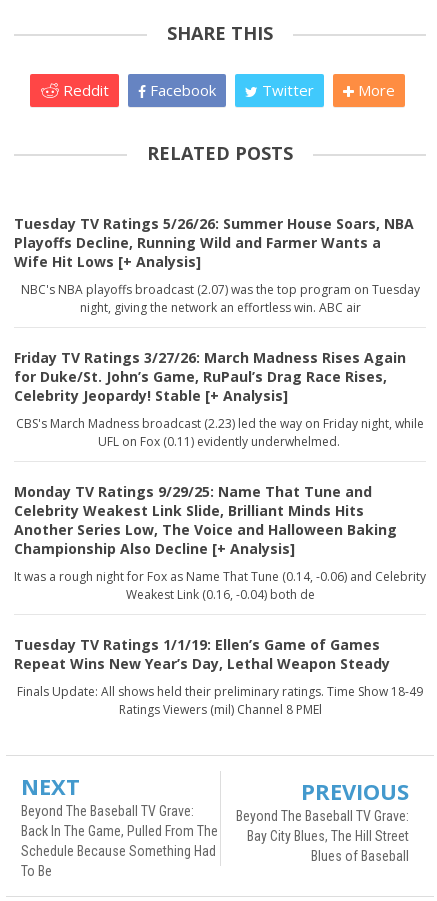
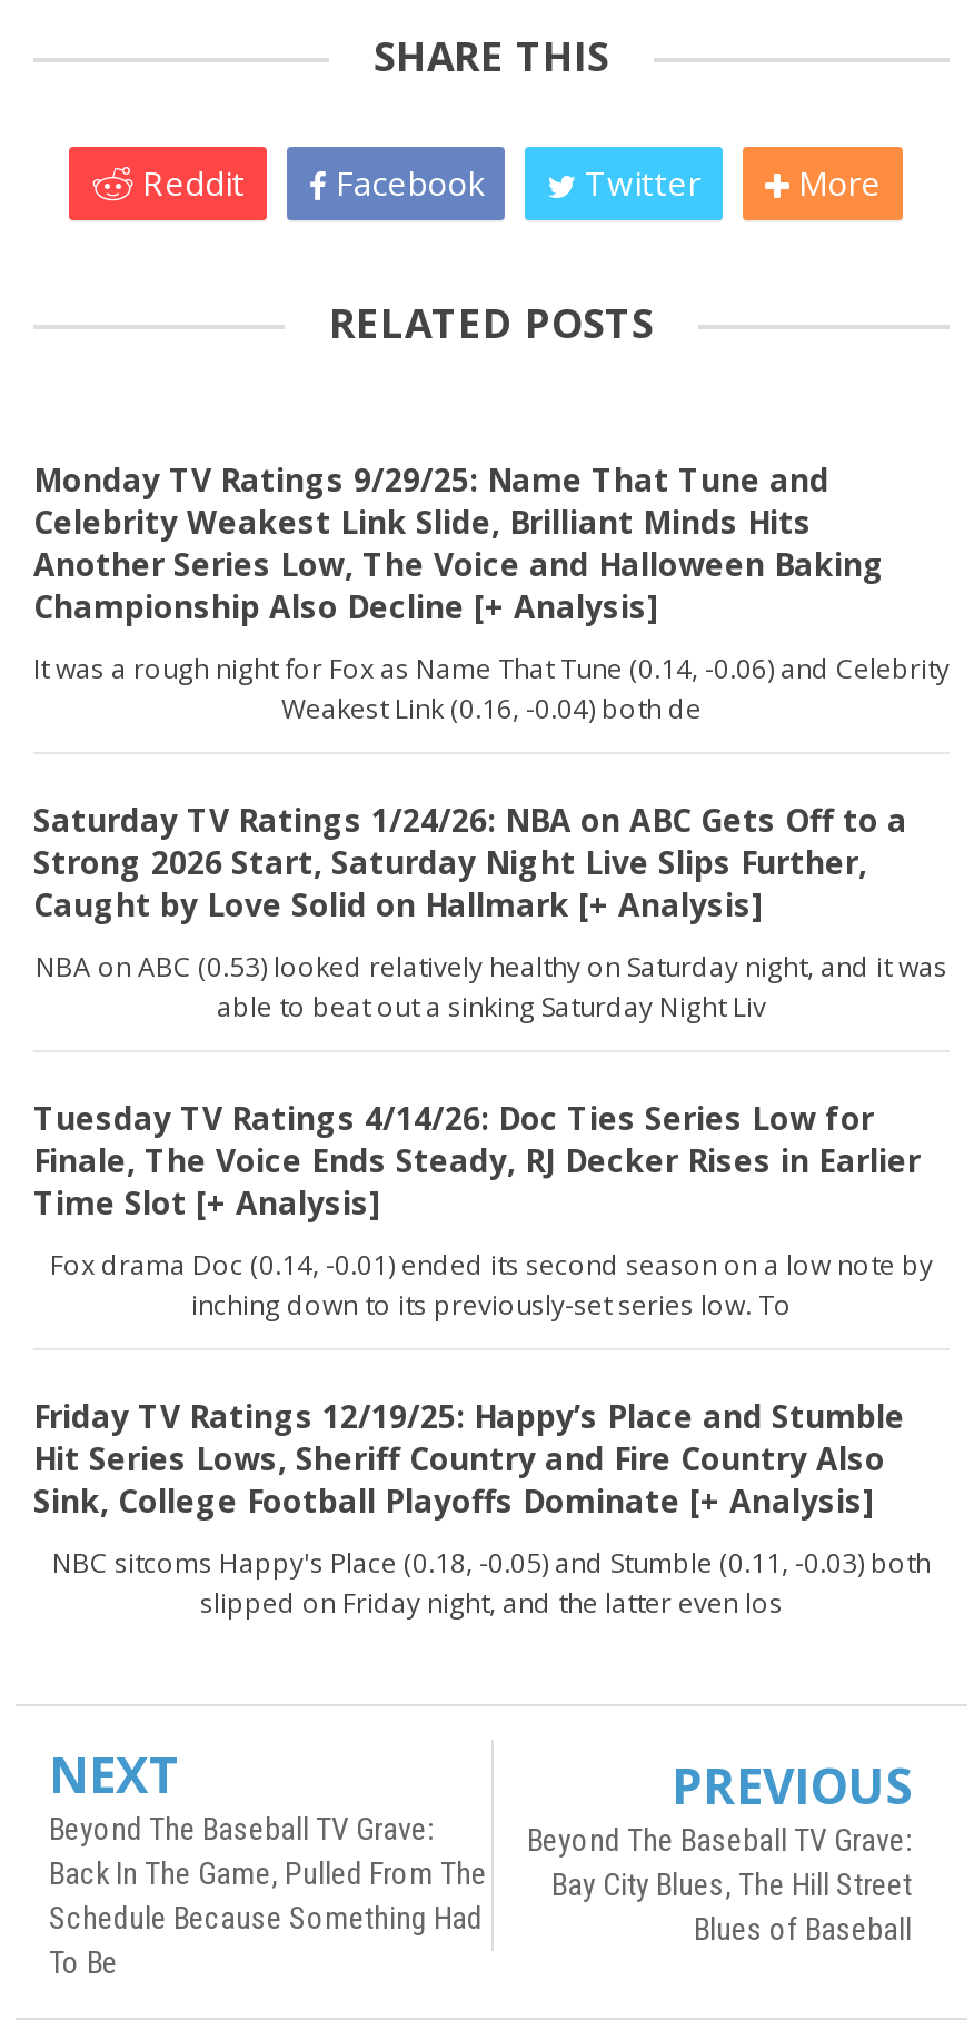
[14,214,424,450] Tuesday TV Ratings 5/26/26: Summer House Soars, NBA | Playoffs Decline, Running Wild and Farmer Wants a | Wife Hit Lows [+ Analysis] | NBC's NBA playoffs broadcast (2.07) was the top program on Tuesday | night, giving the network an effortless win. ABC air | Friday TV Ratings 3/27/26: March Madness Rises Again | for Duke/St. John’s Game, RuPaul’s Drag Race Rises, | Celebrity Jeopardy! Stable [+ Analysis] | CBS's March Madness broadcast (2.23) led the way on Friday night, while | UFL on Fox (0.11) evidently underwhelmed. -> none
moved [14,482,426,603] -> [33,459,950,729]: Monday TV Ratings 9/29/25: Name That Tune and | Celebrity Weakest Link Slide, Brilliant Minds Hits | Another Series Low, The Voice and Halloween Baking | Championship Also Decline [+ Analysis] | It was a rough night for Fox as Name That Tune (0.14, -0.06) and Celebrity | Weakest Link (0.16, -0.04) both de
[14,635,423,718] Tuesday TV Ratings 1/1/19: Ellen’s Game of Games | Repeat Wins New Year’s Day, Lethal Weapon Steady | Finals Update: All shows held their preliminary ratings. Time Show 18-49 | Ratings Viewers (mil) Channel 8 PMEl -> [33,800,947,1623] Saturday TV Ratings 1/24/26: NBA on ABC Gets Off to a | Strong 2026 Start, Saturday Night Live Slips Further, | Caught by Love Solid on Hallmark [+ Analysis] | NBA on ABC (0.53) looked relatively healthy on Saturday night, and it was | able to beat out a sinking Saturday Night Liv | Tuesday TV Ratings 4/14/26: Doc Ties Series Low for | Finale, The Voice Ends Steady, RJ Decker Rises in Earlier | Time Slot [+ Analysis] | Fox drama Doc (0.14, -0.01) ended its second season on a low note by | inching down to its previously-set series low. To | Friday TV Ratings 12/19/25: Happy’s Place and Stumble | Hit Series Lows, Sheriff Country and Fire Country Also | Sink, College Football Playoffs Dominate [+ Analysis] | NBC sitcoms Happy's Place (0.18, -0.05) and Stumble (0.11, -0.03) both | slipped on Friday night, and the latter even los

